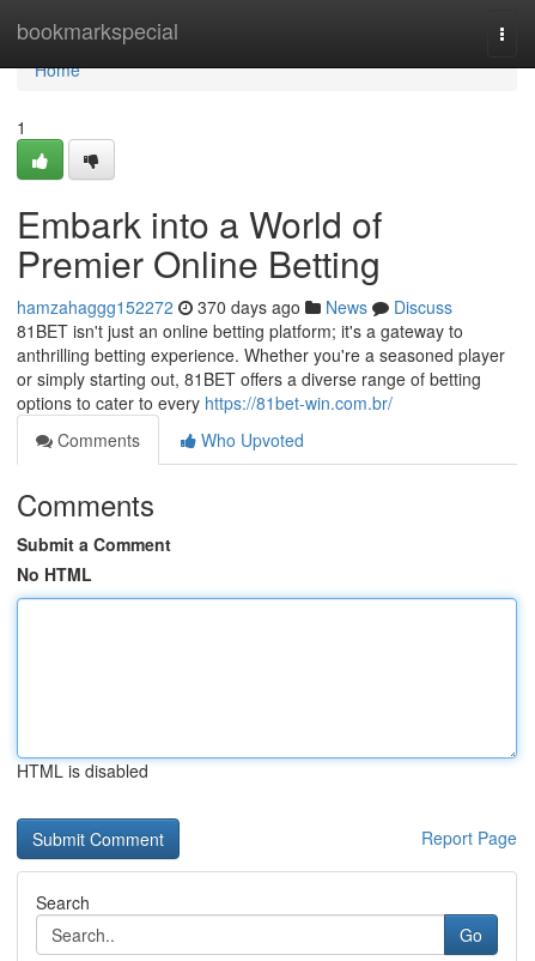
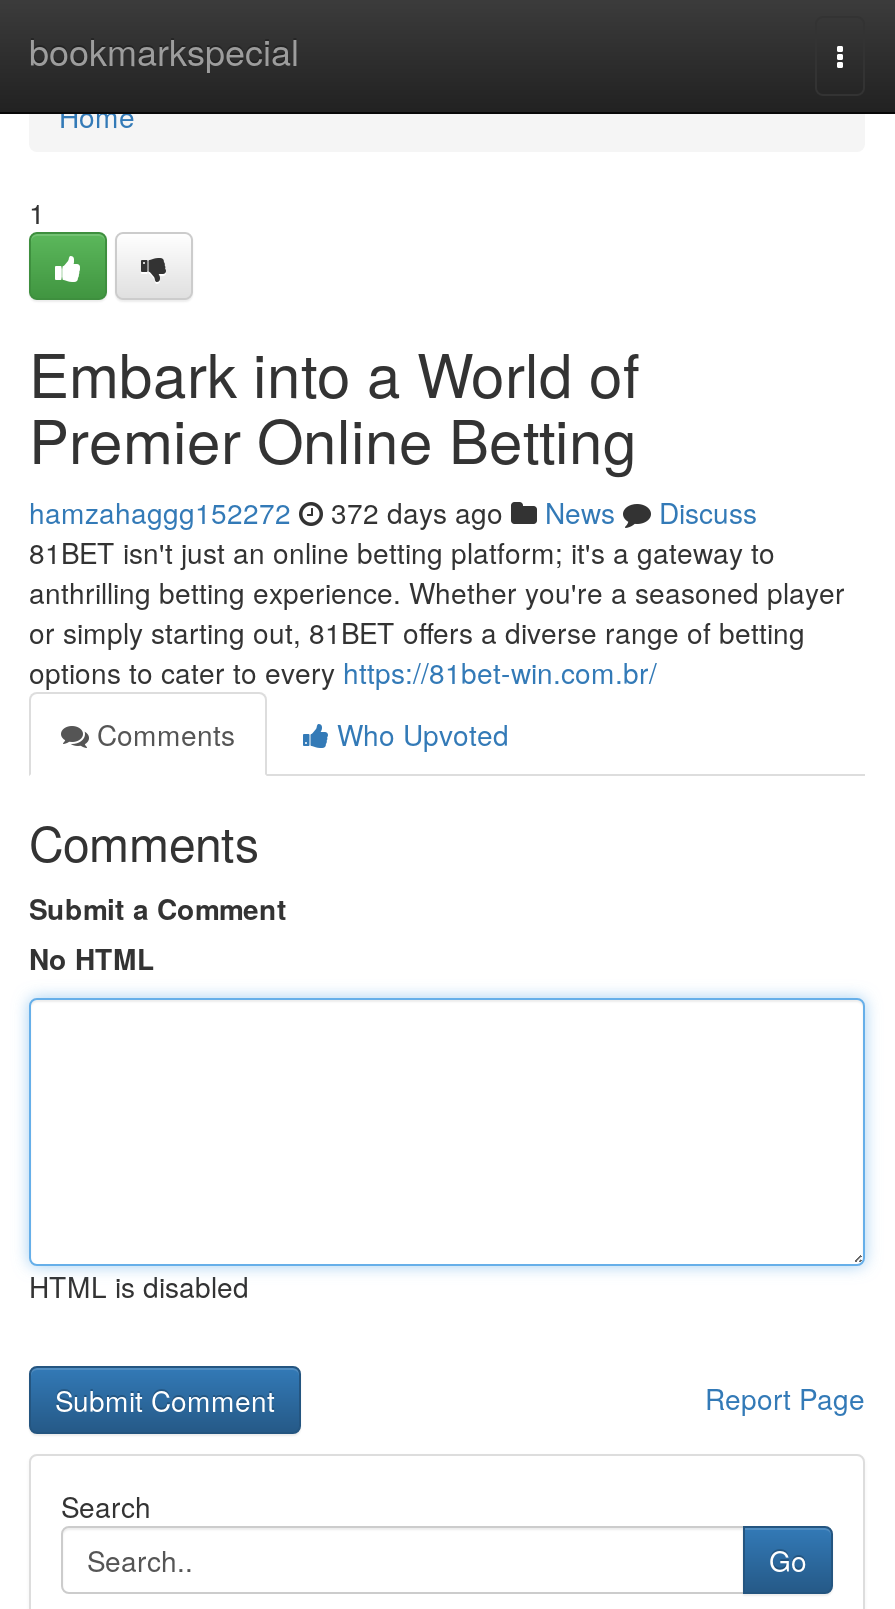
[17,295,452,319] hamzahaggg152272 370 days ago News Discuss -> [29,492,757,532] hamzahaggg152272 372 days ago News Discuss

